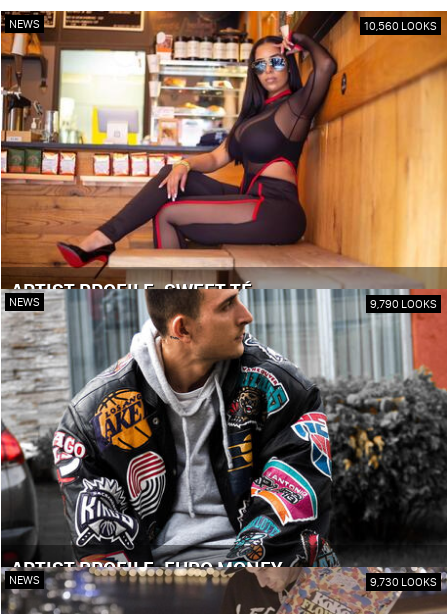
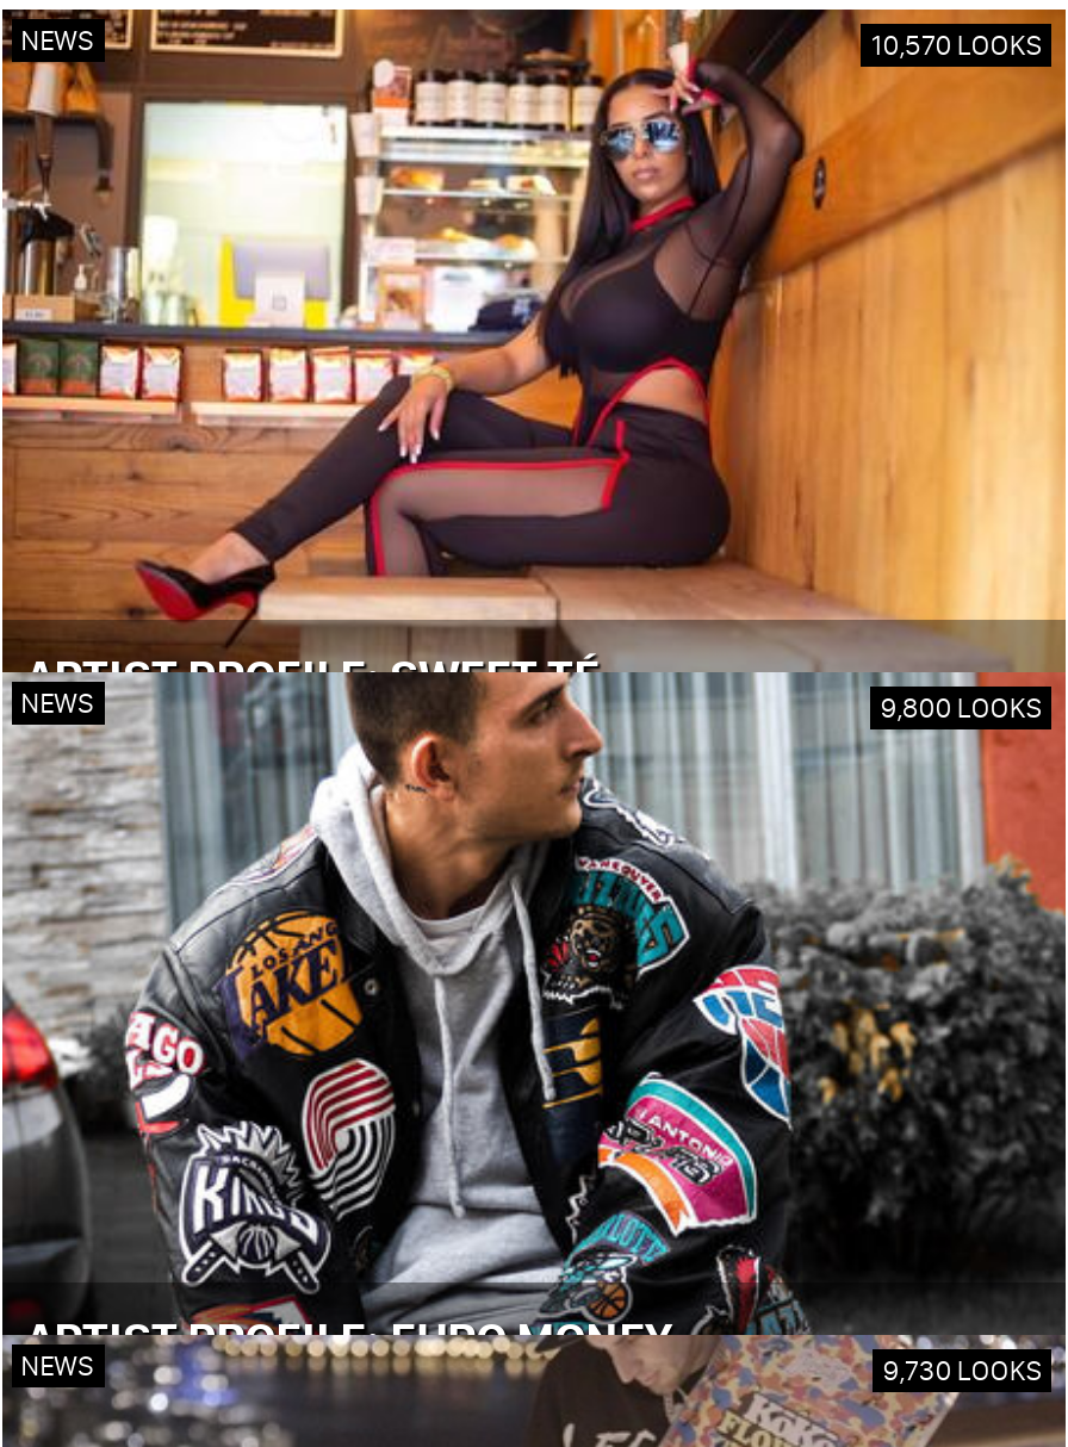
[364,18,437,33] 10,560 LOOKS -> [871,27,1043,63] 10,570 LOOKS
[370,296,437,311] 9,790 LOOKS -> [881,690,1043,726] 9,800 LOOKS

